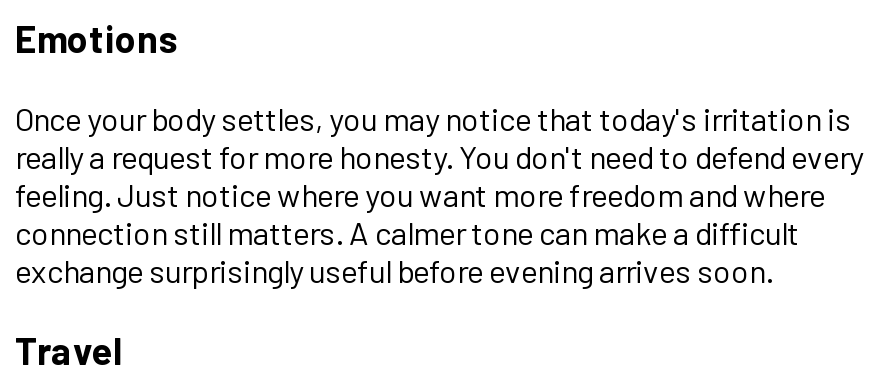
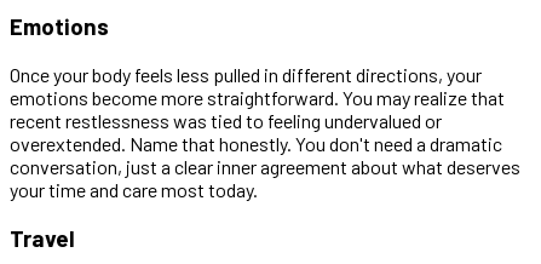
[15,99,863,289] Once your body settles, you may notice that today's irritation is | really a request for more honesty. You don't need to defend every | feeling. Just notice where you want more freedom and where | connection still matters. A calmer tone can make a difficult | exchange surprisingly useful before evening arrives soon. -> [10,63,520,201] Once your body feels less pulled in different directions, your | emotions become more straightforward. You may realize that | recent restlessness was tied to feeling undervalued or | overextended. Name that honestly. You don't need a dramatic | conversation, just a clear inner agreement about what deserves | your time and care most today.

